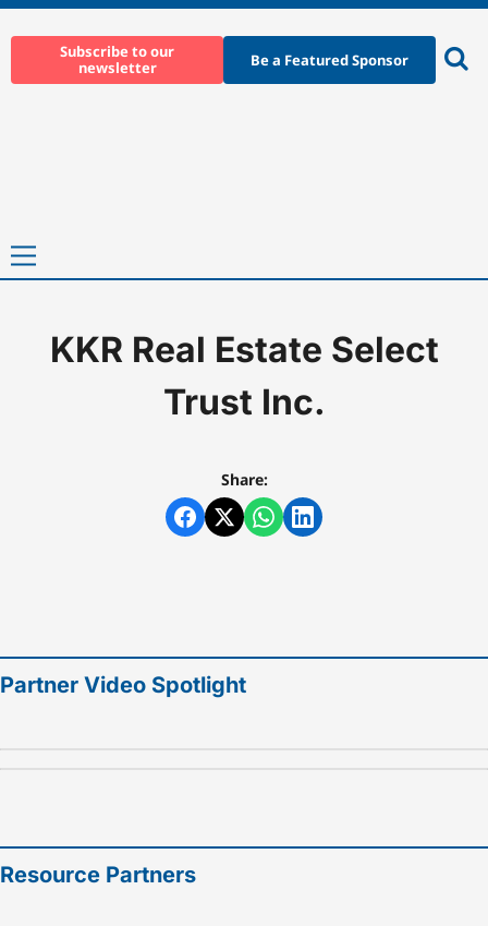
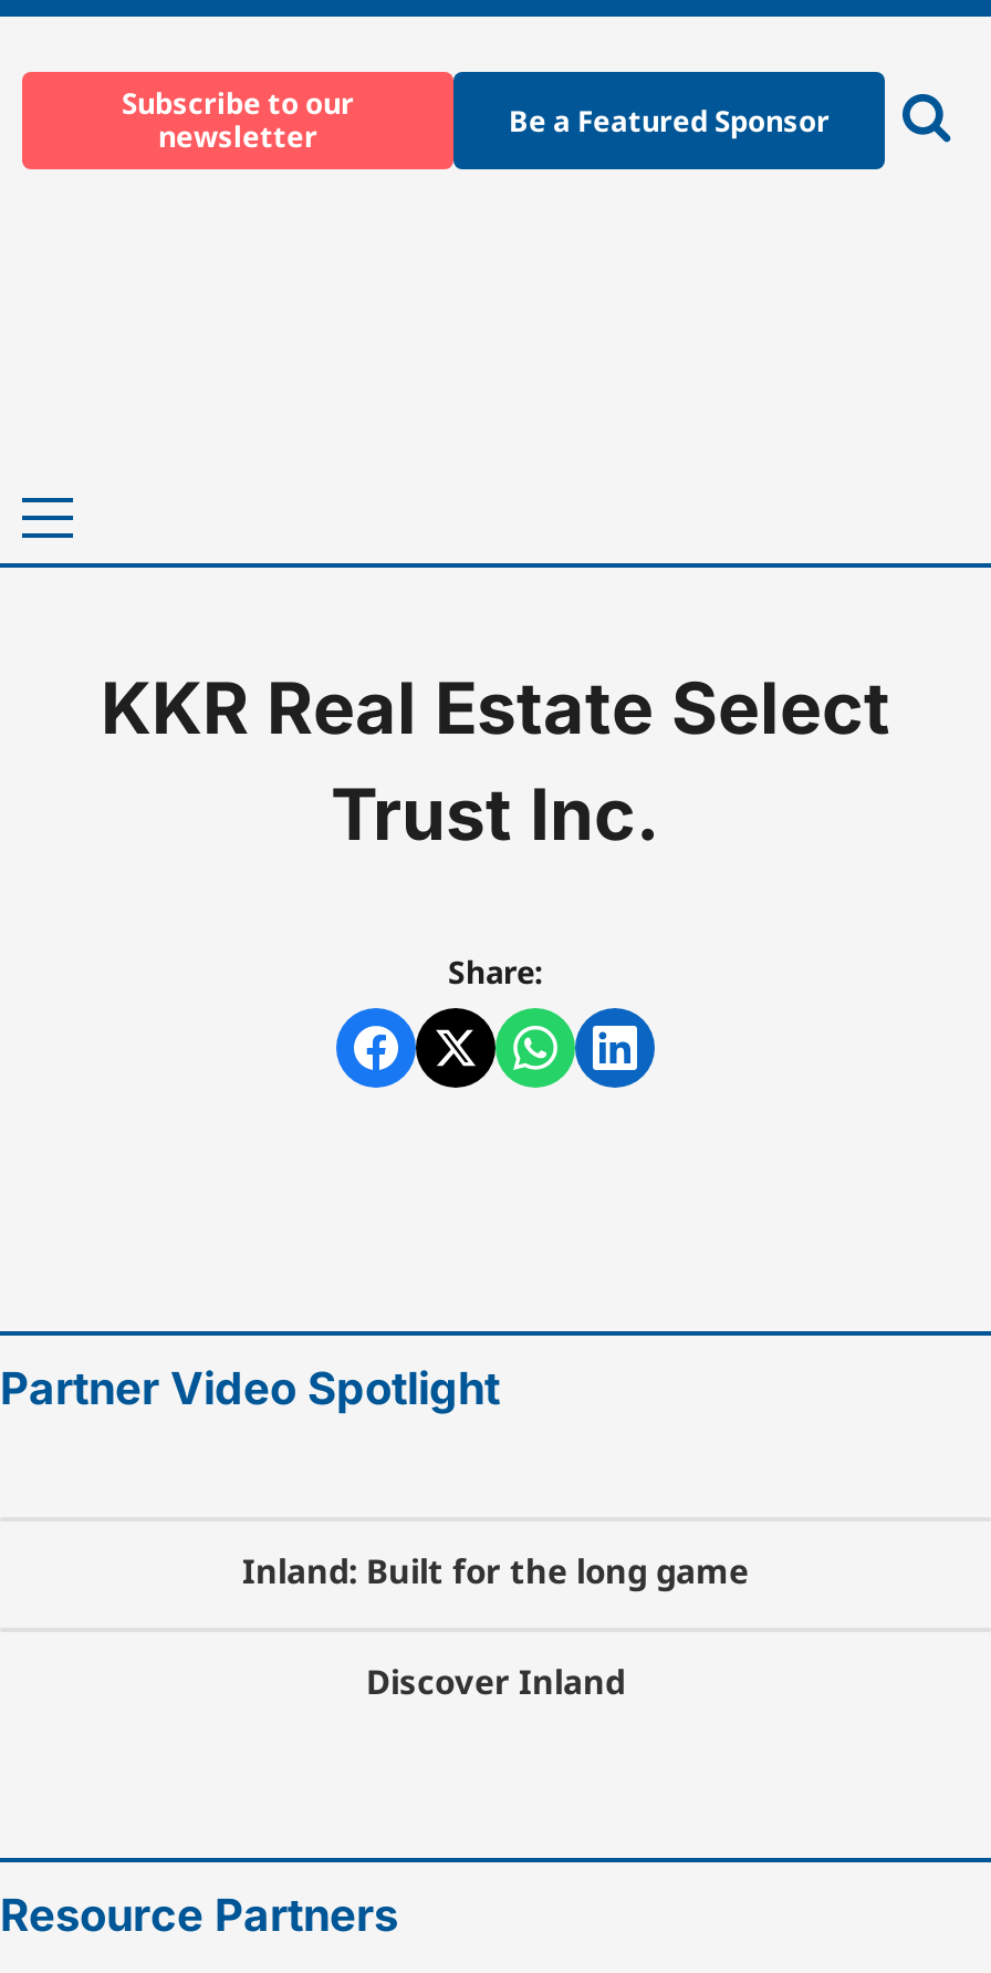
none -> [242,1548,749,1703] Inland: Built for the long game | Discover Inland

